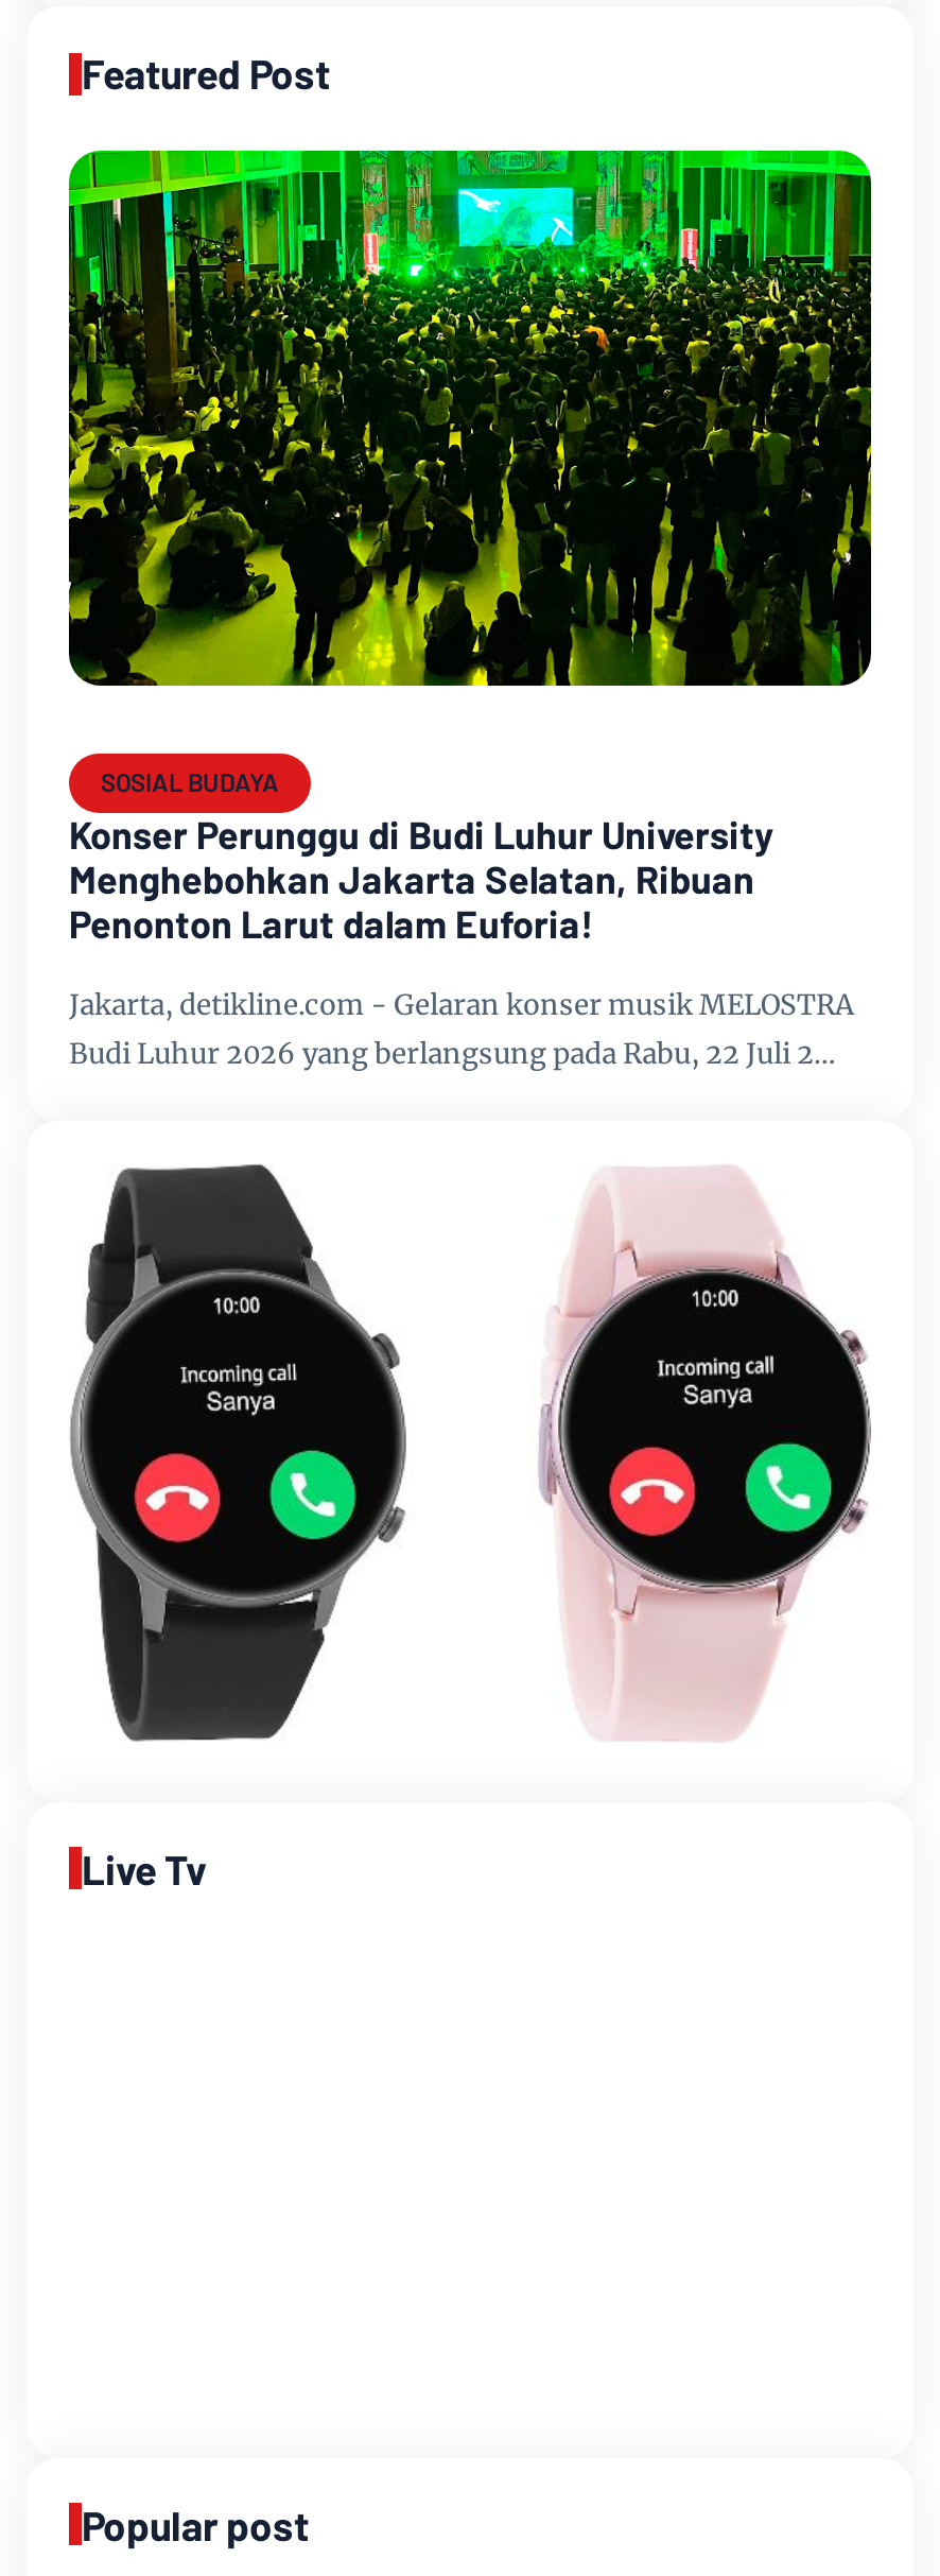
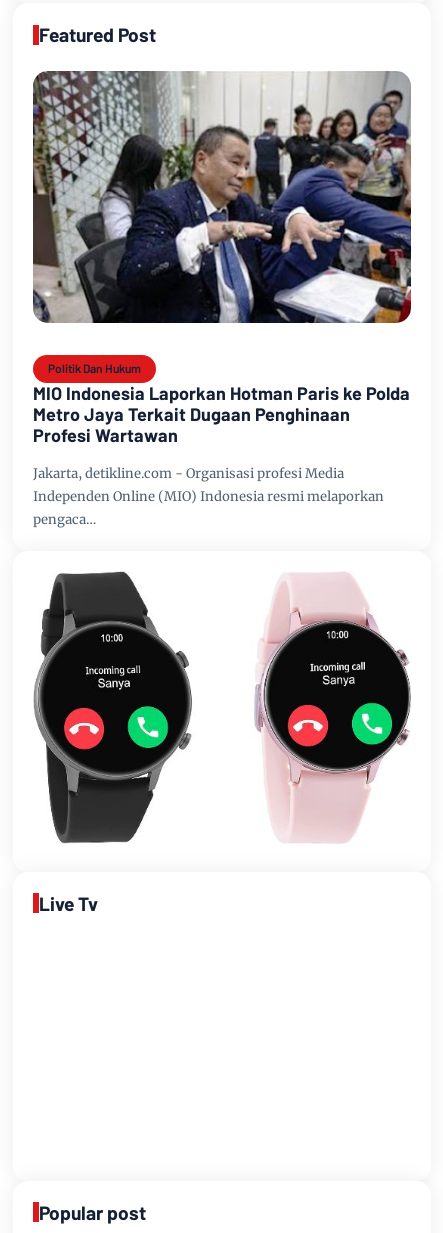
[67,149,873,946] [image] | SOSIAL BUDAYA | Konser Perunggu di Budi Luhur University | Menghebohkan Jakarta Selatan, Ribuan | Penonton Larut dalam Euforia! -> [32,70,412,446] [image] | Politik Dan Hukum | MIO Indonesia Laporkan Hotman Paris ke Polda | Metro Jaya Terkait Dugaan Penghinaan | Profesi Wartawan
[69,986,854,1071] Jakarta, detikline.com - Gelaran konser musik MELOSTRA | Budi Luhur 2026 yang berlangsung pada Rabu, 22 Juli 2… -> [33,465,384,528] Jakarta, detikline.com - Organisasi profesi Media | Independen Online (MIO) Indonesia resmi melaporkan | pengaca…

